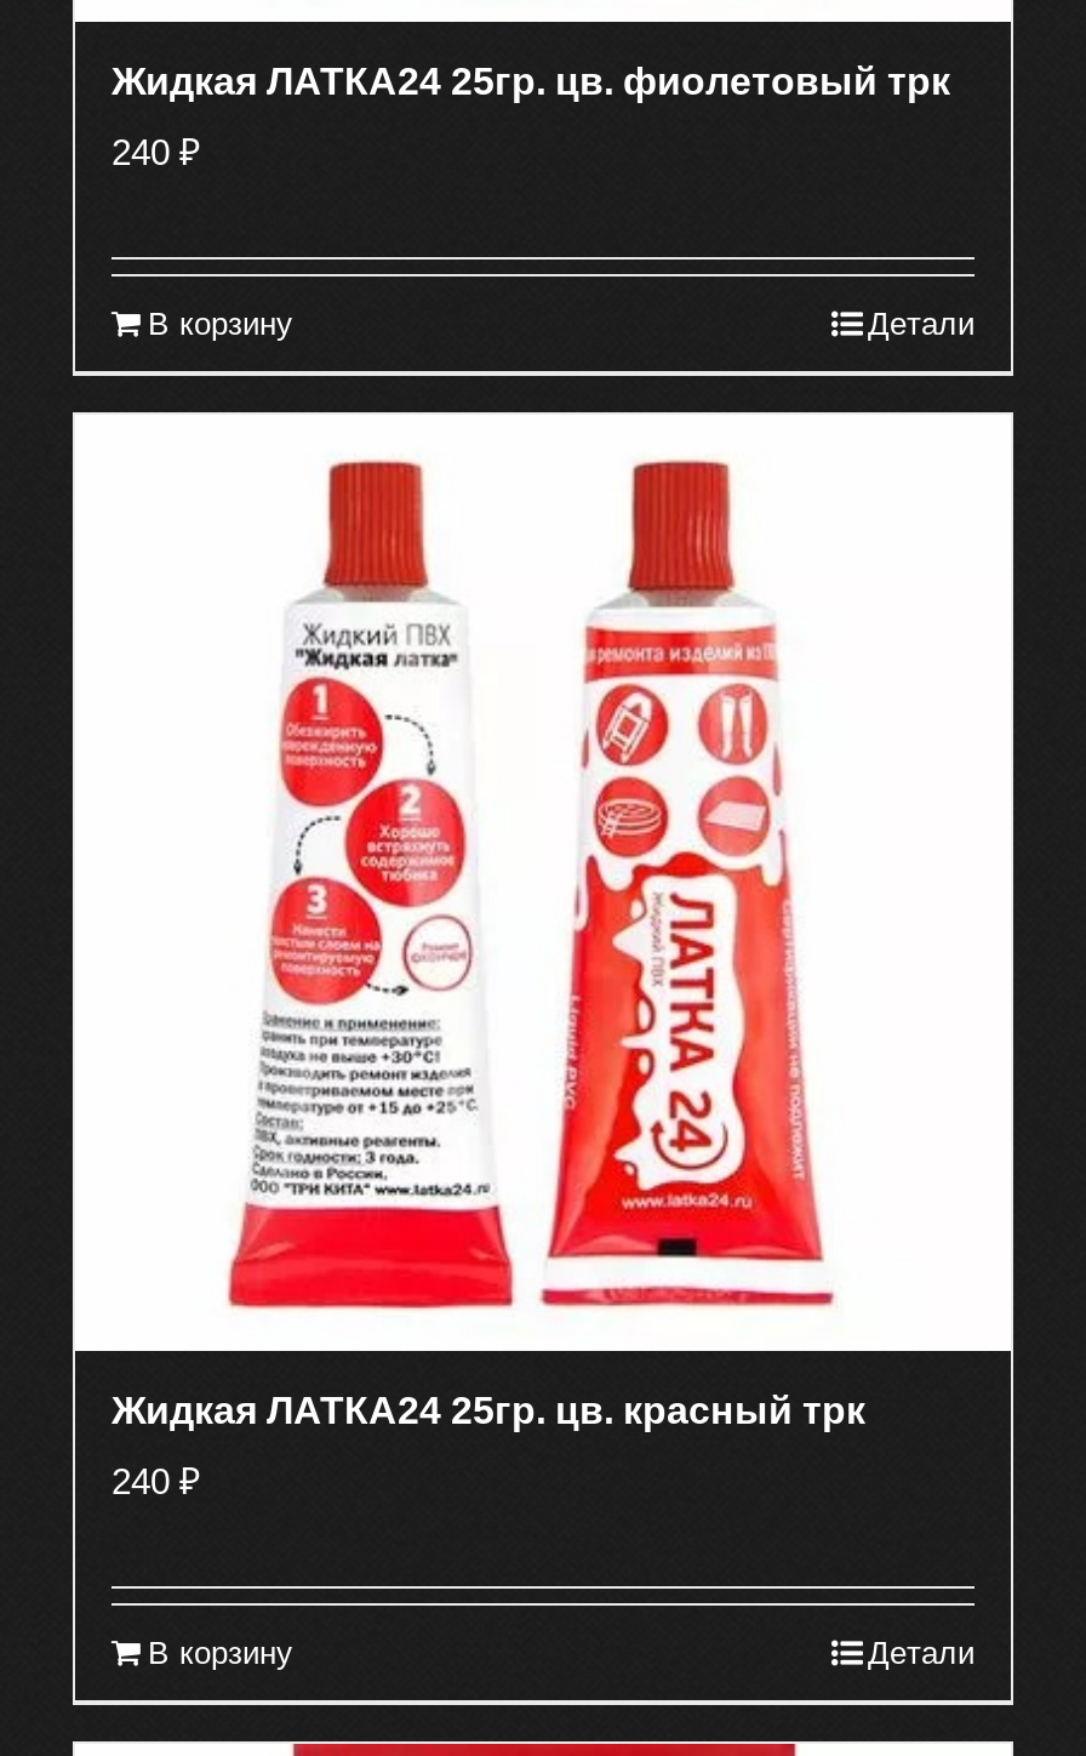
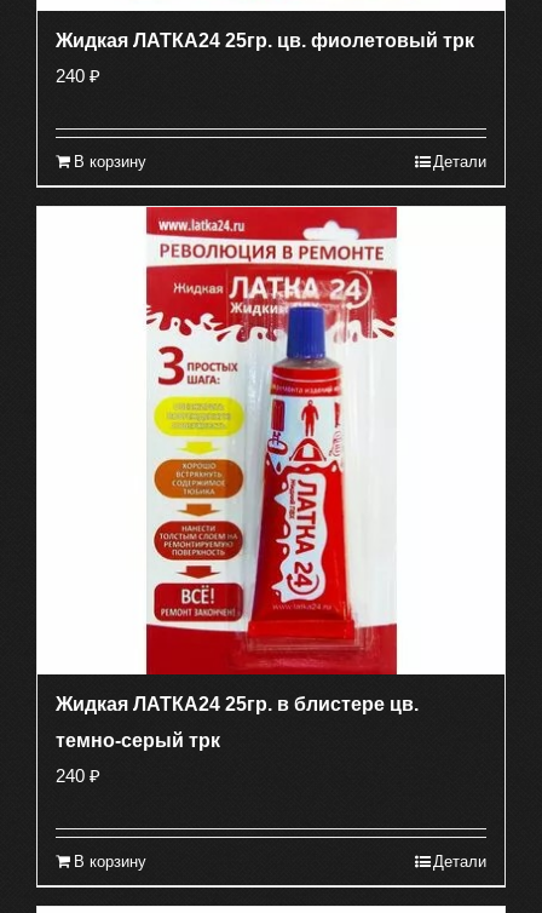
[112,412,865,1431] [image] | Жидкая ЛАТКА24 25гр. цв. красный трк -> [56,206,419,751] [image] | Жидкая ЛАТКА24 25гр. в блистере цв. | темно-серый трк

